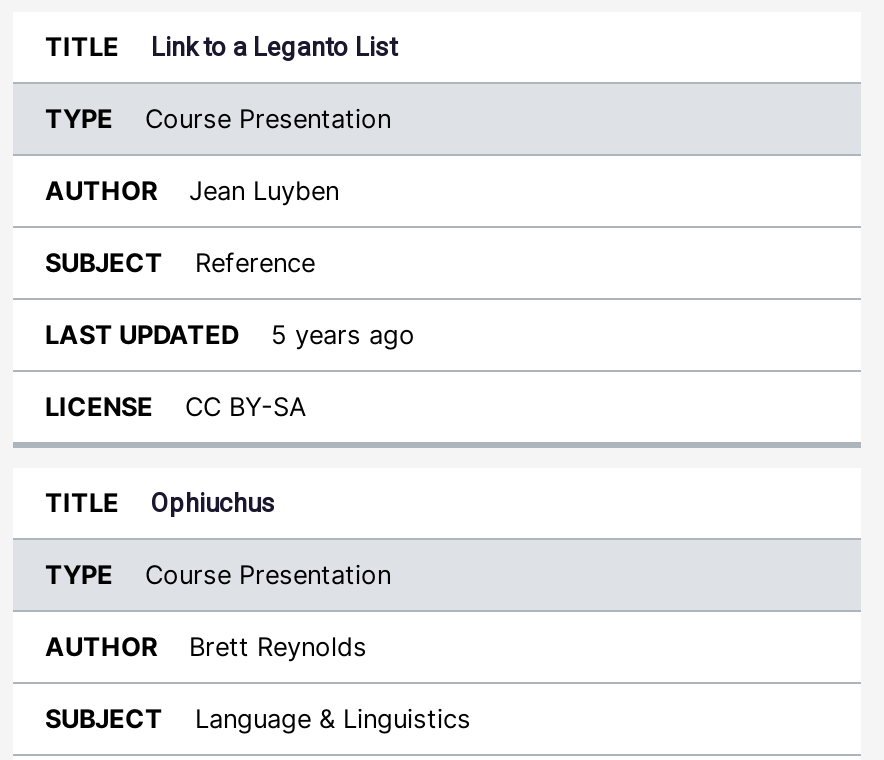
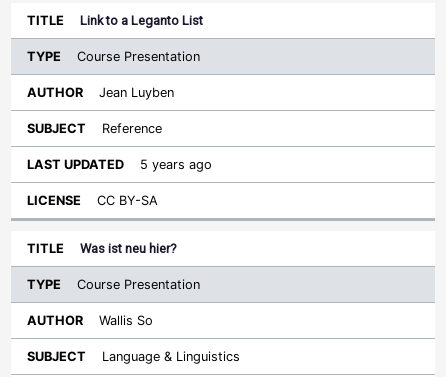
[151,488,275,518] Ophiuchus -> [80,241,176,256] Was ist neu hier?
[189,632,367,662] Brett Reynolds -> [99,313,153,328] Wallis So

